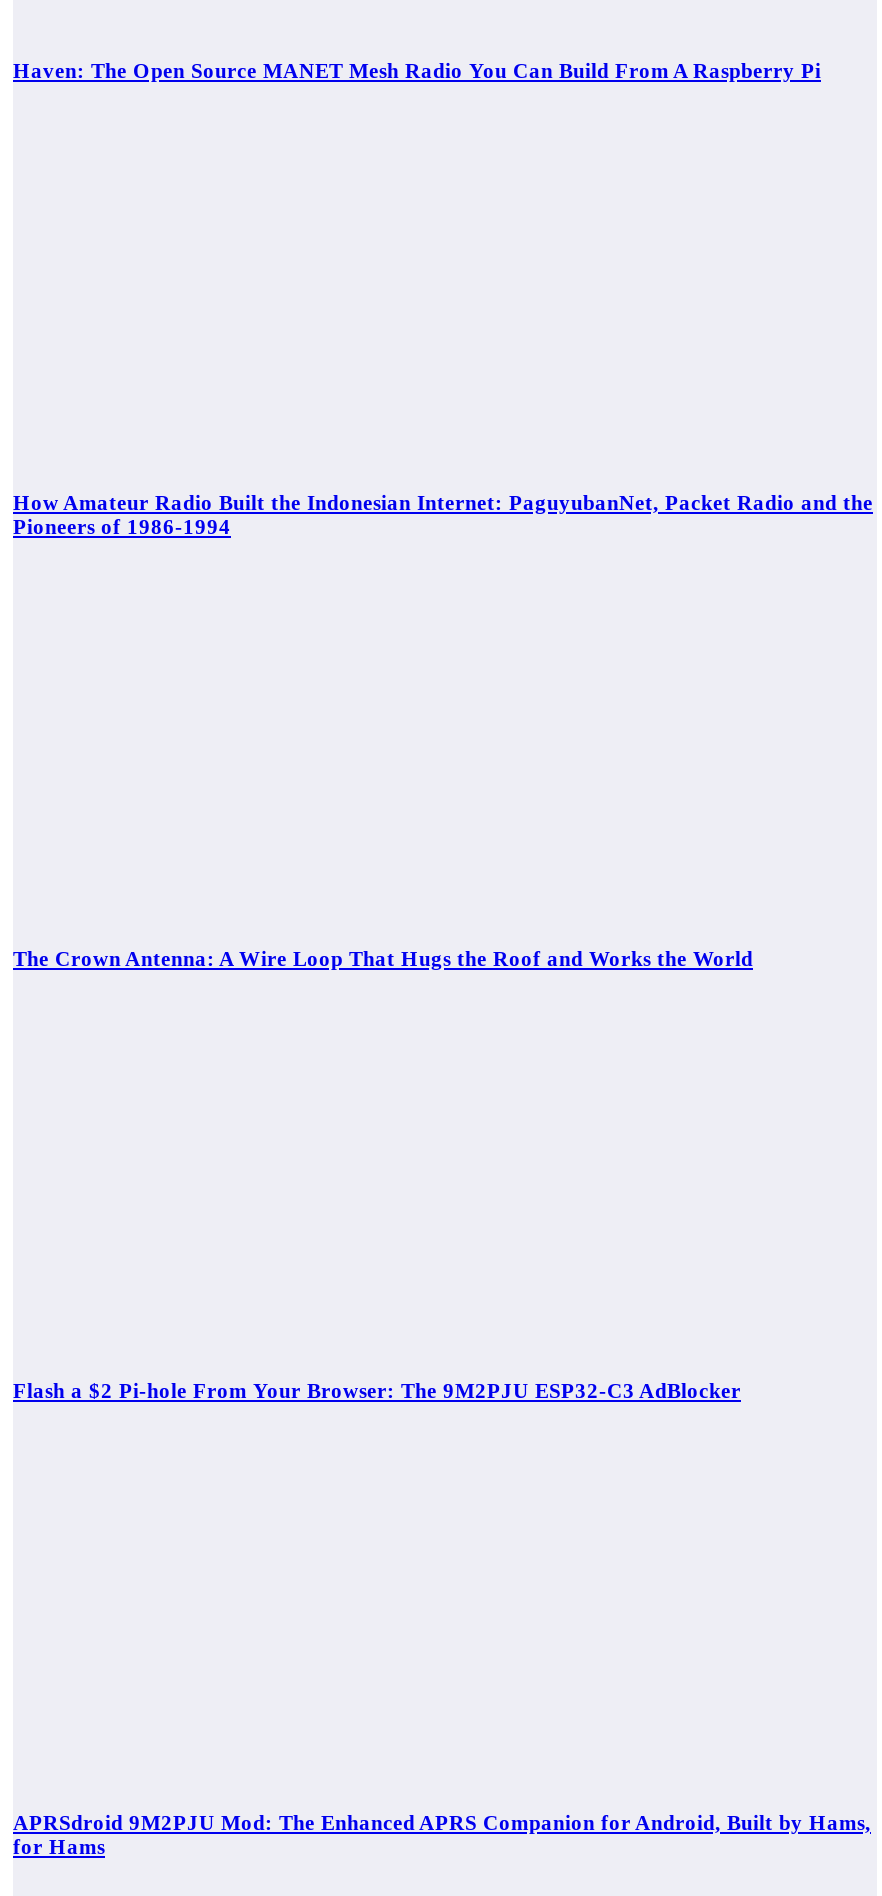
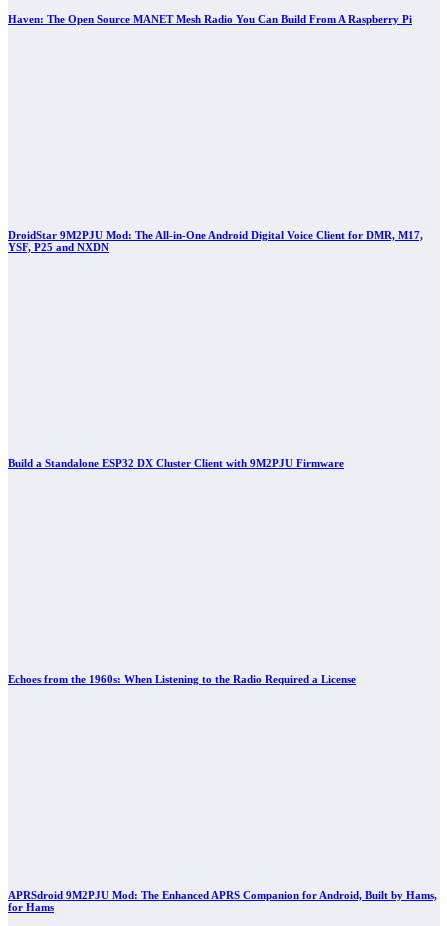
[13,489,873,537] How Amateur Radio Built the Indonesian Internet: PaguyubanNet, Packet Radio and the | Pioneers of 1986-1994 -> [8,229,423,253] DroidStar 9M2PJU Mod: The All-in-One Android Digital Voice Client for DMR, M17, | YSF, P25 and NXDN
[13,945,753,969] The Crown Antenna: A Wire Loop That Hugs the Roof and Works the World -> [8,457,344,469] Build a Standalone ESP32 DX Cluster Client with 9M2PJU Firmware
[13,1377,741,1401] Flash a $2 Pi-hole From Your Browser: The 9M2PJU ESP32-C3 AdBlocker -> [8,673,356,685] Echoes from the 1960s: When Listening to the Radio Required a License

